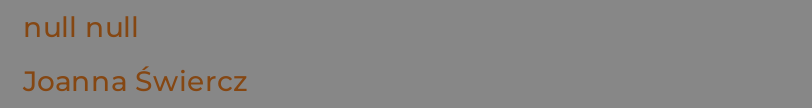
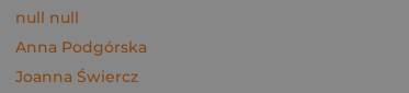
none -> [15,37,147,57] Anna Podgórska

